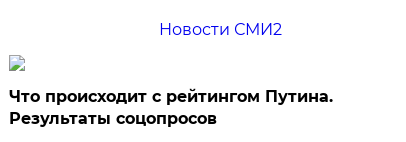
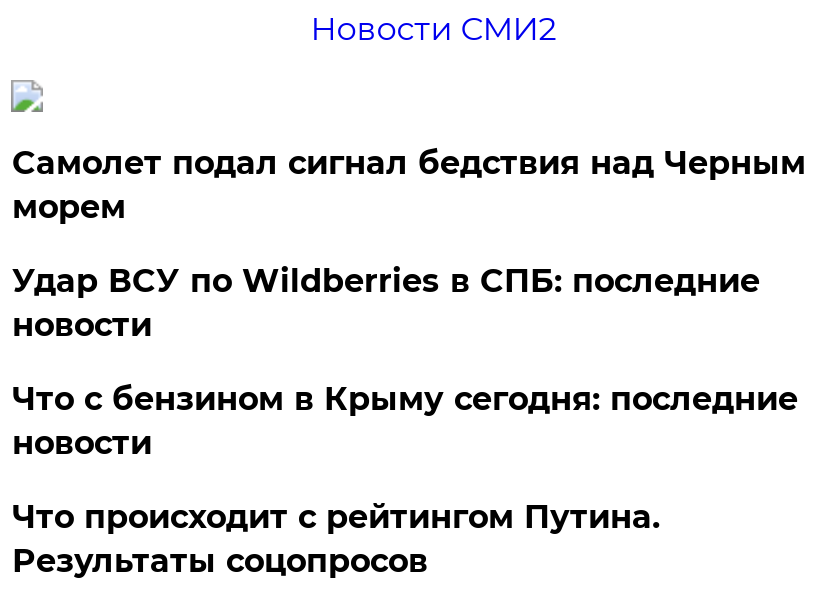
none -> [12,144,806,462] Самолет подал сигнал бедствия над Черным | морем | Удар ВСУ по Wildberries в СПБ: последние | новости | Что с бензином в Крыму сегодня: последние | новости

